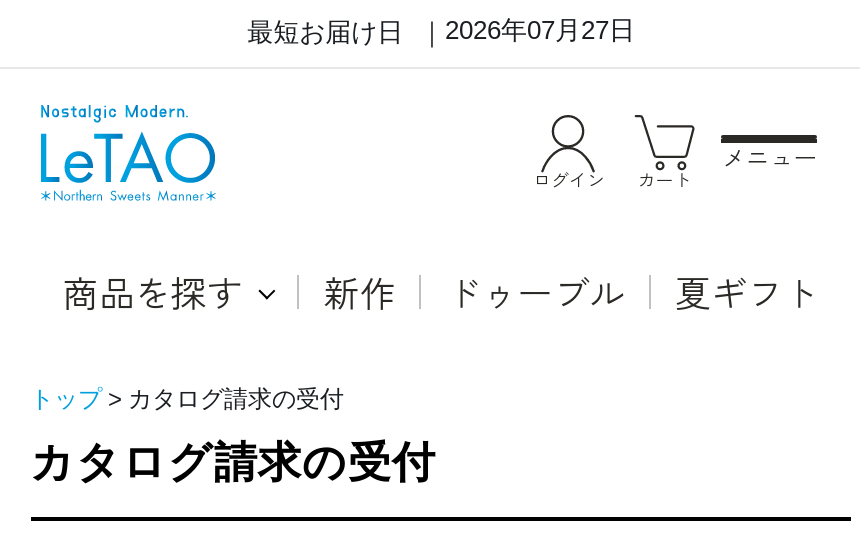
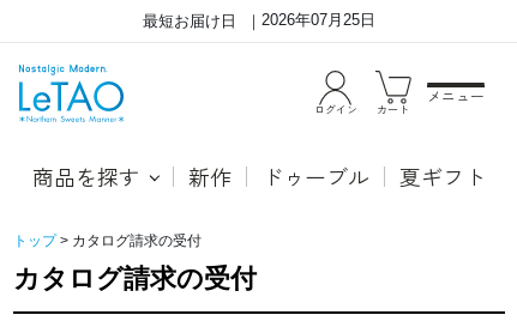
[247,16,635,47] 最短お届け日 2026年07月27日 -> [143,11,375,30] 最短お届け日 2026年07月25日

